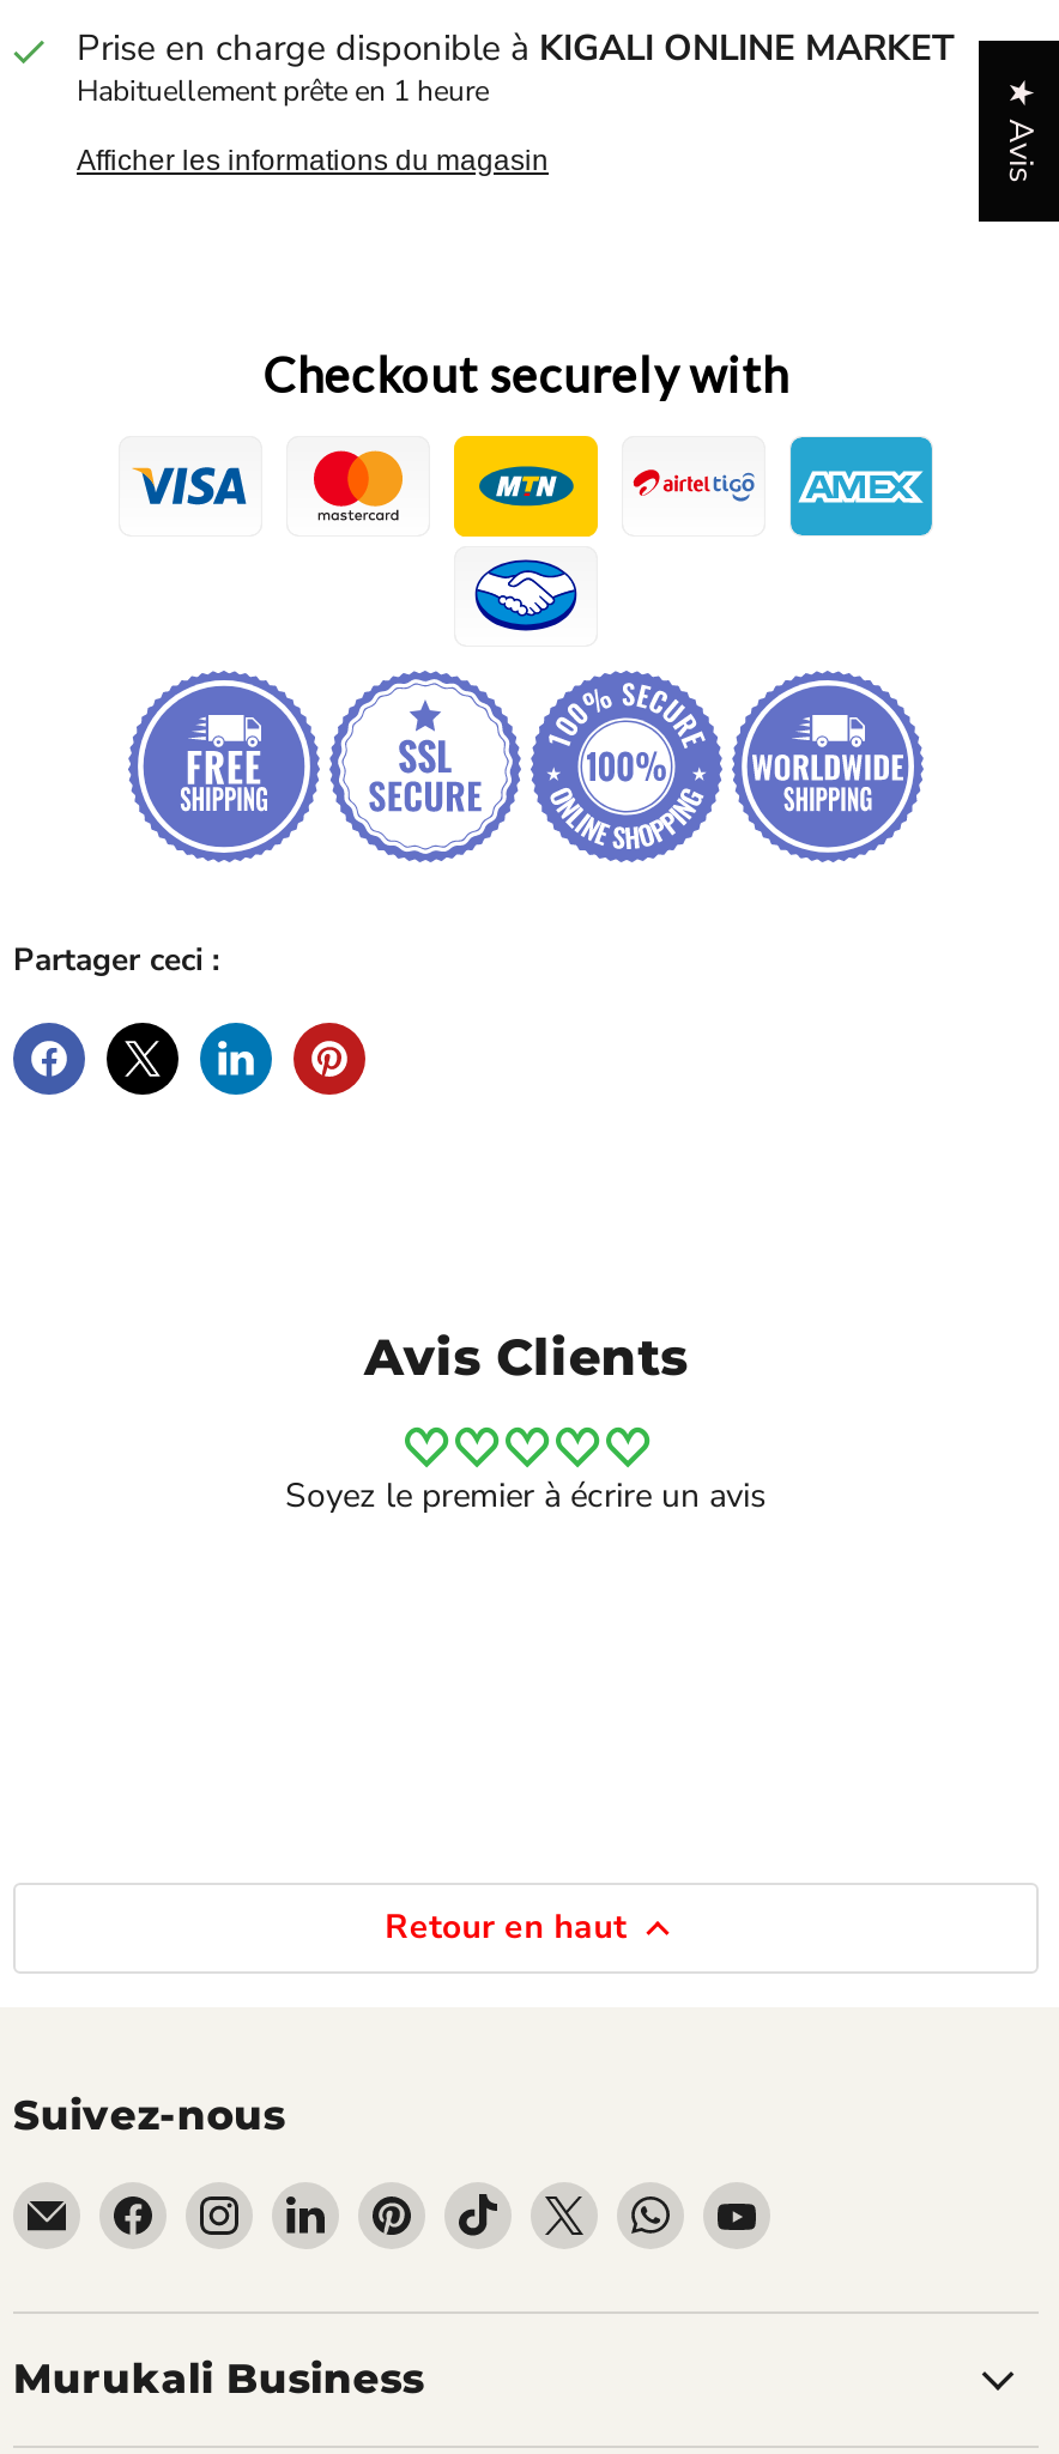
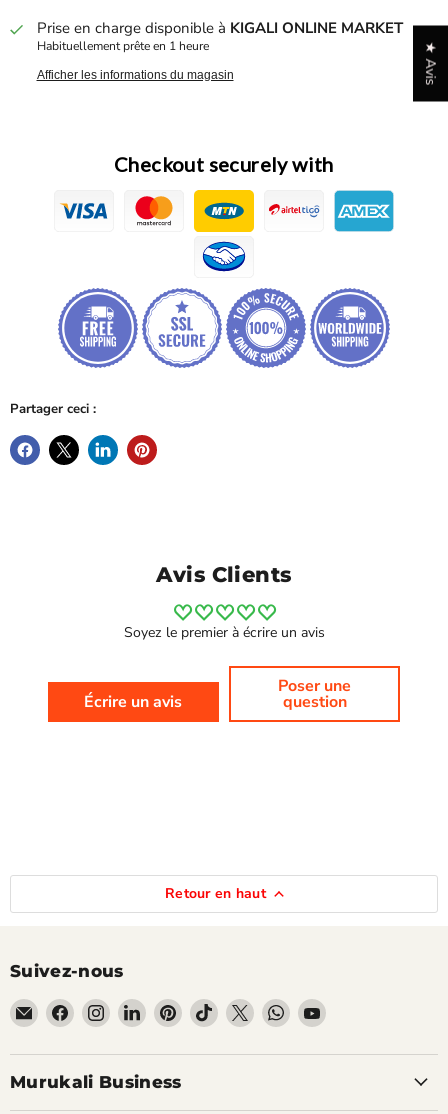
none -> [84,691,182,713] Écrire un avis
none -> [278,675,351,713] Poser une | question

